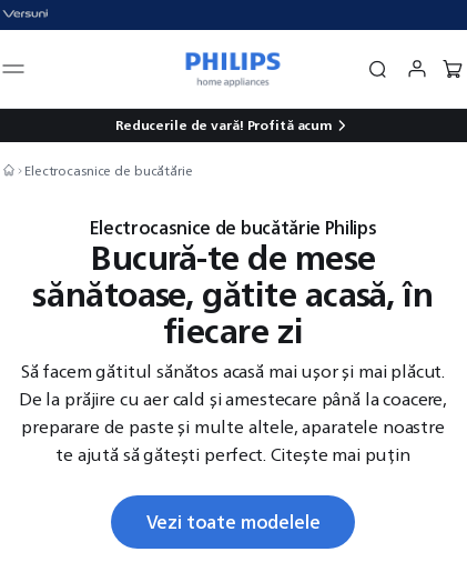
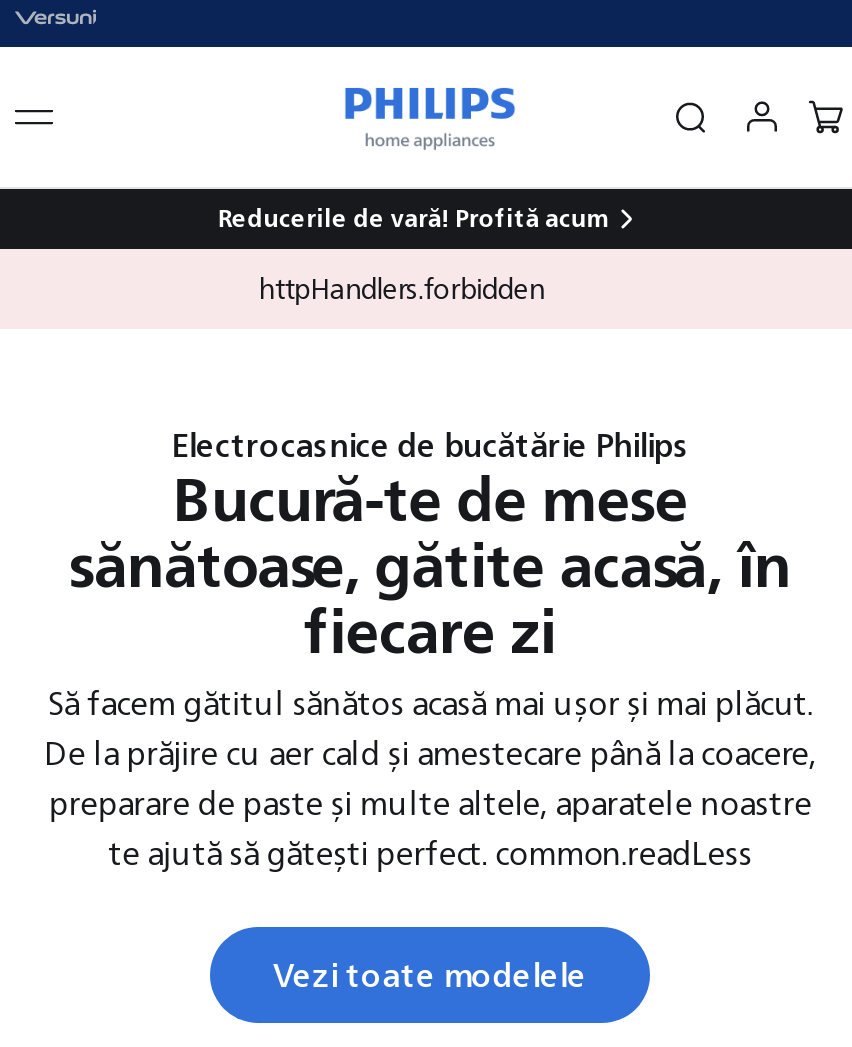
[24,159,193,182] Electrocasnice de bucătărie -> [259,263,545,313] httpHandlers.forbidden
[56,439,410,470] te ajută să gătești perfect. Citește mai puțin -> [108,825,752,881] te ajută să gătești perfect. common.readLess

